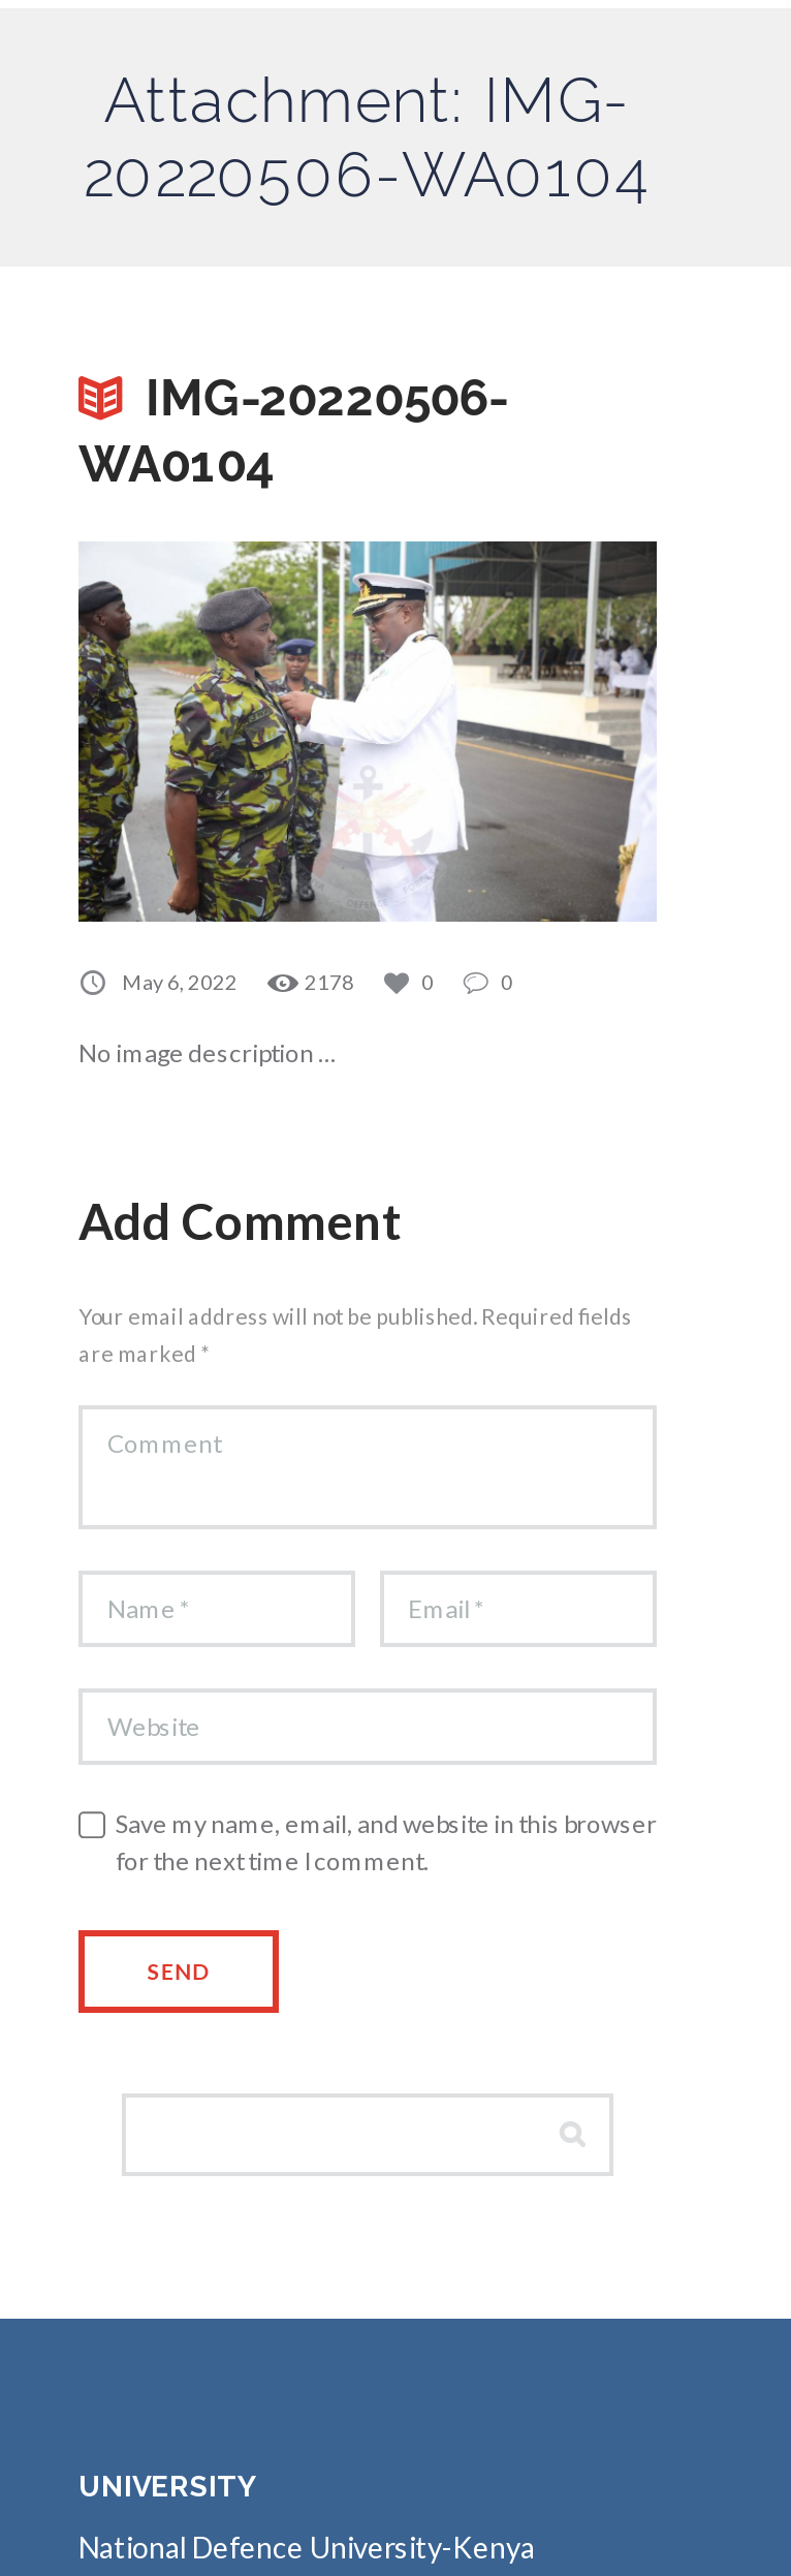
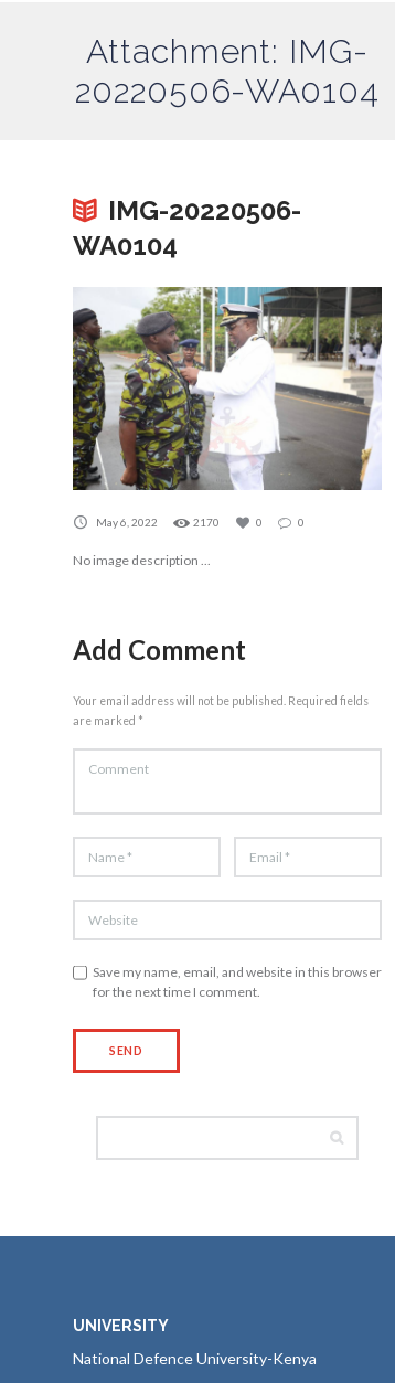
[305,970,354,995] 2178 -> [194,516,220,529] 2170

